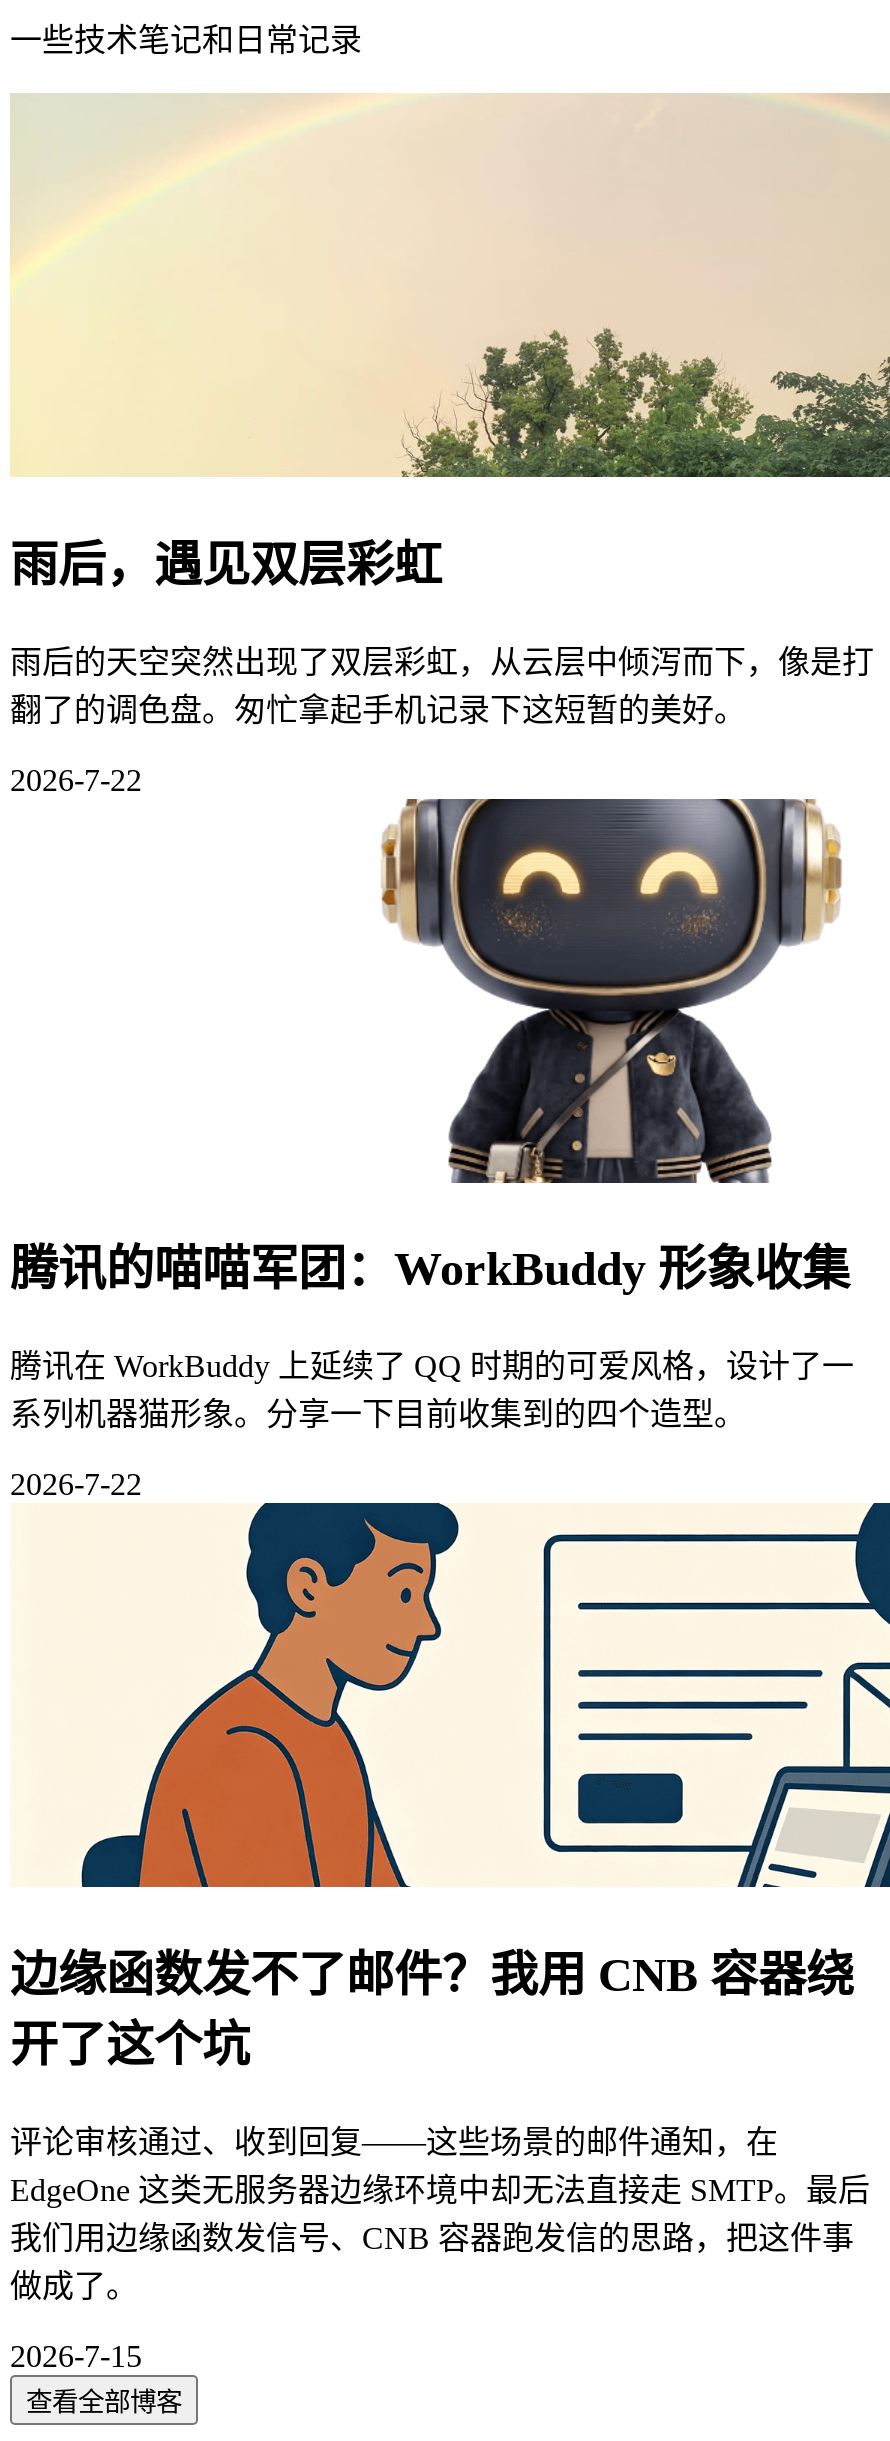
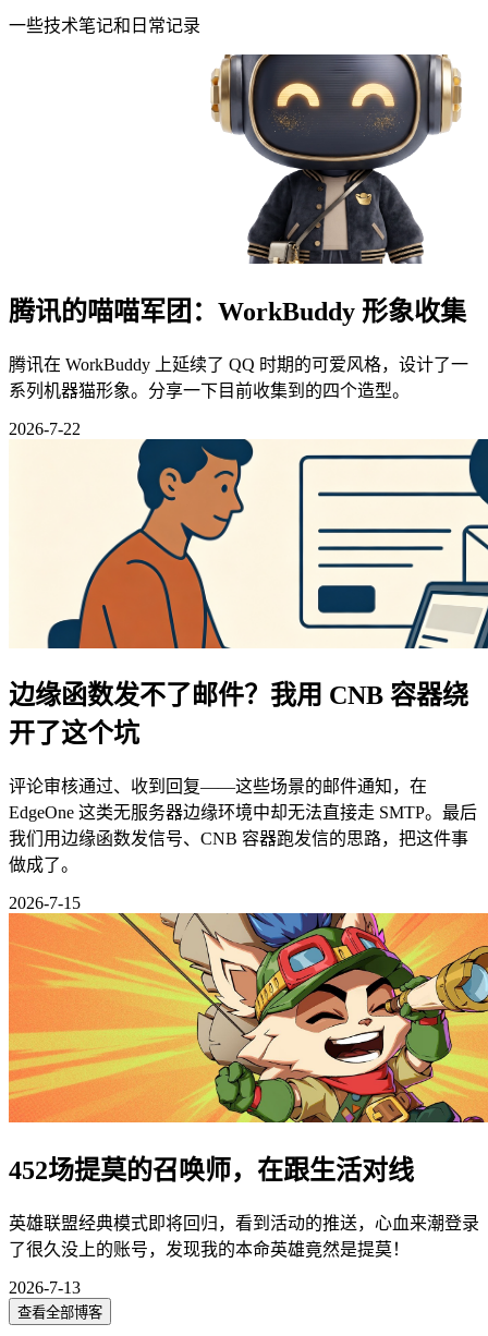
[10,93,884,796] [image] | 雨后，遇见双层彩虹 | 雨后的天空突然出现了双层彩虹，从云层中倾泻而下，像是打 | 翻了的调色盘。匆忙拿起手机记录下这短暂的美好。 | 2026-7-22 -> none
moved [10,795,870,2373] -> [9,52,477,912]: [image] | 腾讯的喵喵军团：WorkBuddy 形象收集 | 腾讯在 WorkBuddy 上延续了 QQ 时期的可爱风格，设计了一 | ... | 做成了。 | 2026-7-15
none -> [8,912,485,1297] [image] | 452场提莫的召唤师，在跟生活对线 | 英雄联盟经典模式即将回归，看到活动的推送，心血来潮登录 | 了很久没上的账号，发现我的本命英雄竟然是提莫！ | 2026-7-13

